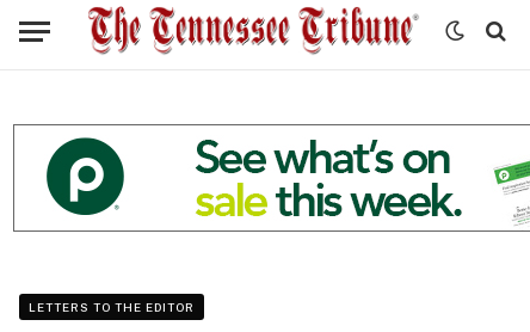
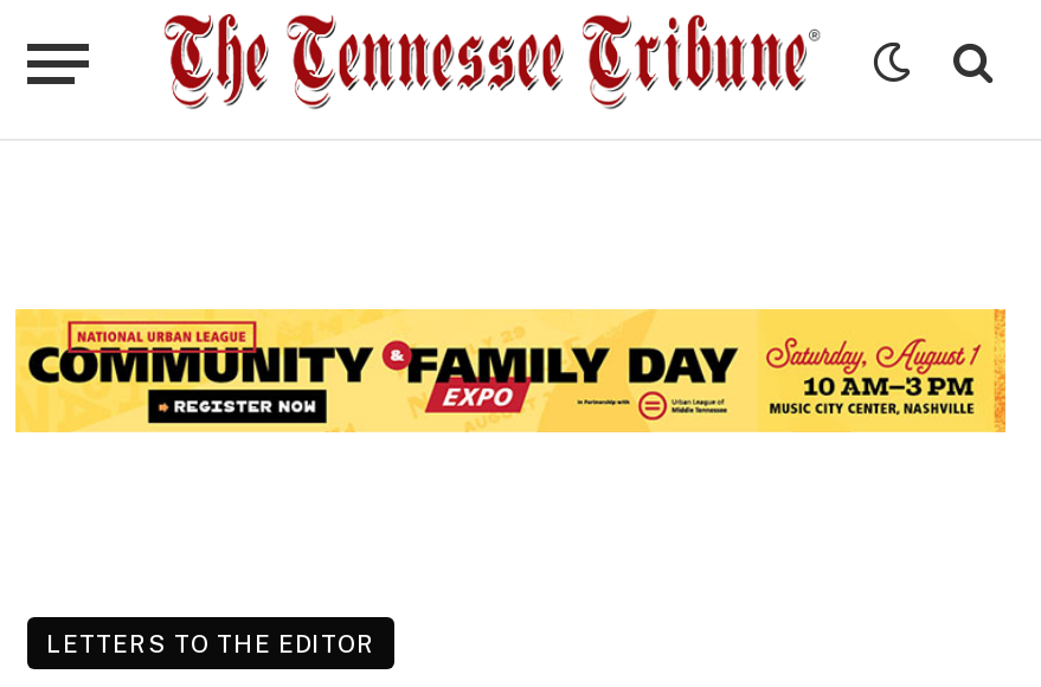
[12,123,526,233] [image] -> [13,281,1034,461] [image]

